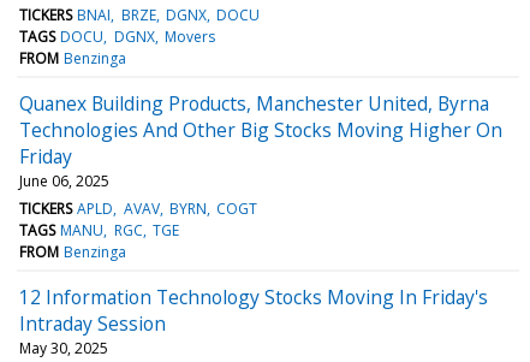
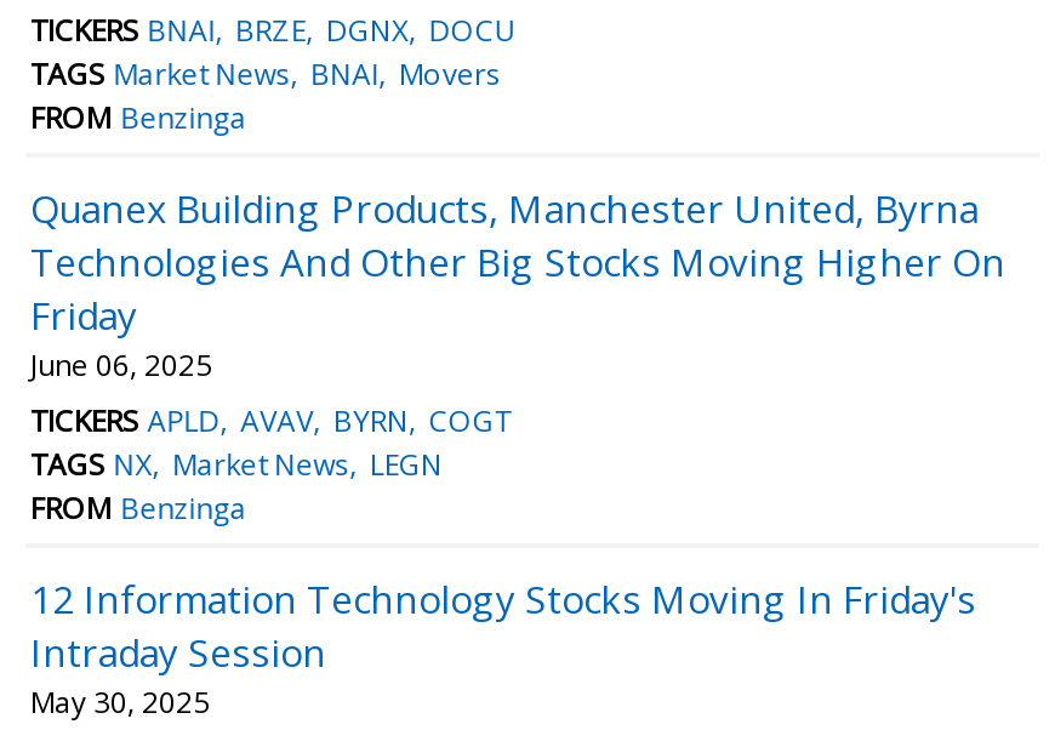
[19,26,215,47] TAGS DOCU DGNX Movers -> [30,53,501,94] TAGS Market News BNAI Movers
[19,220,179,240] TAGS MANU RGC TGE -> [30,443,442,485] TAGS NX Market News LEGN

